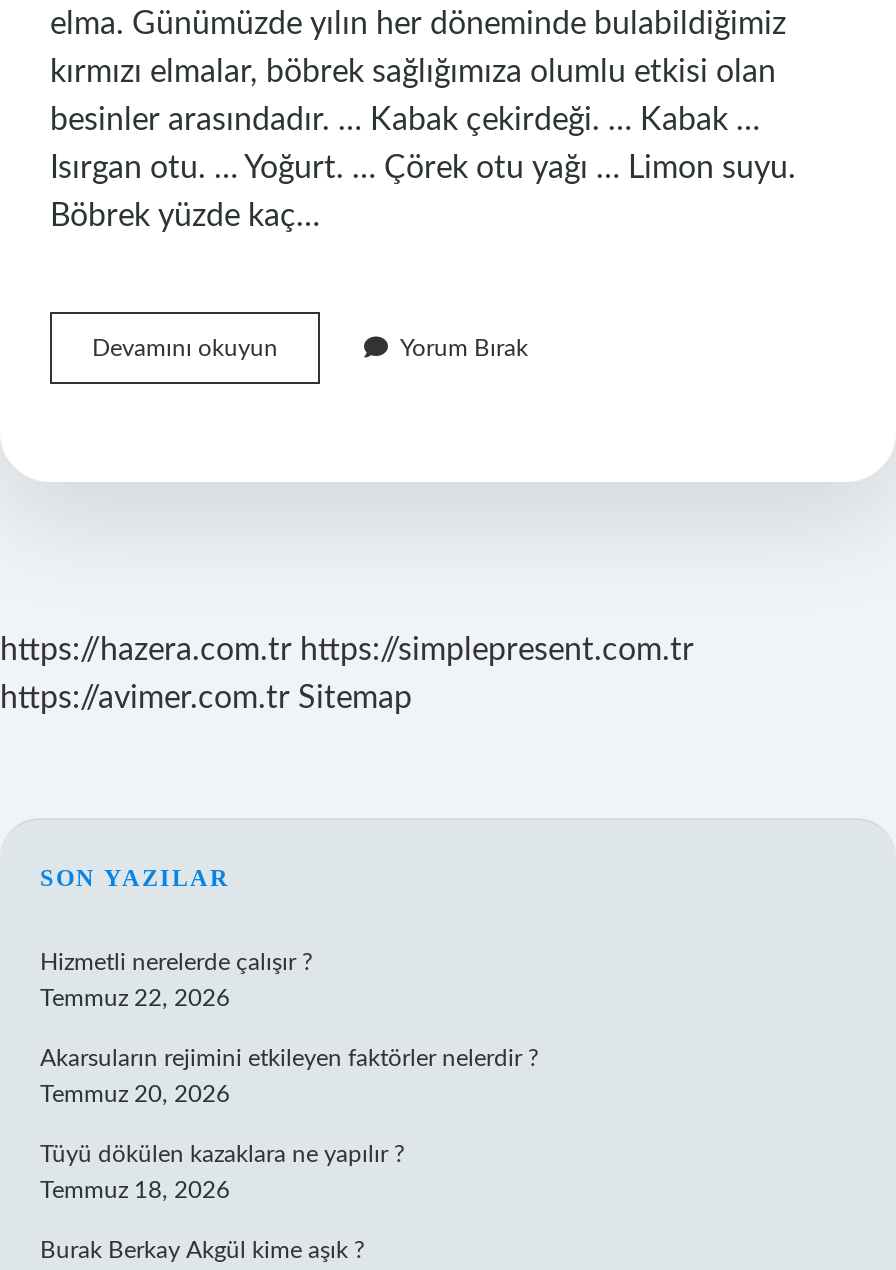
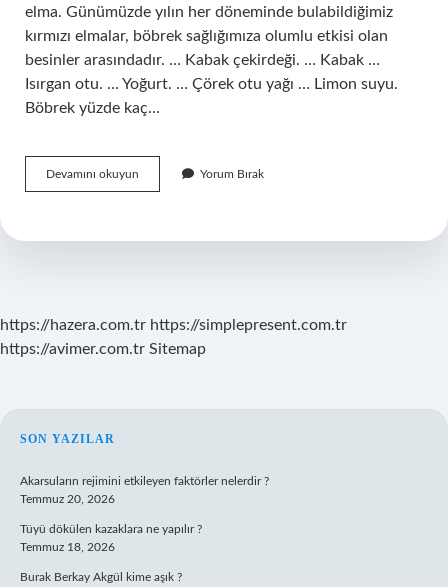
[40,950,312,1010] Hizmetli nerelerde çalışır ? | Temmuz 22, 2026 -> none

